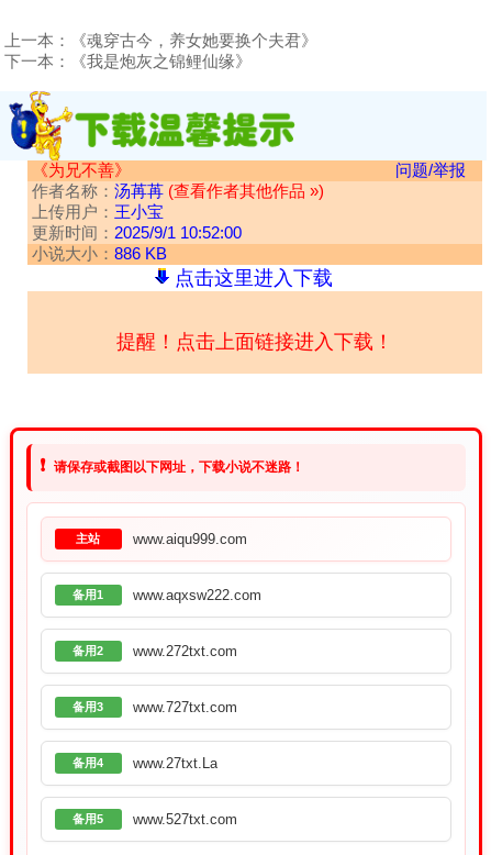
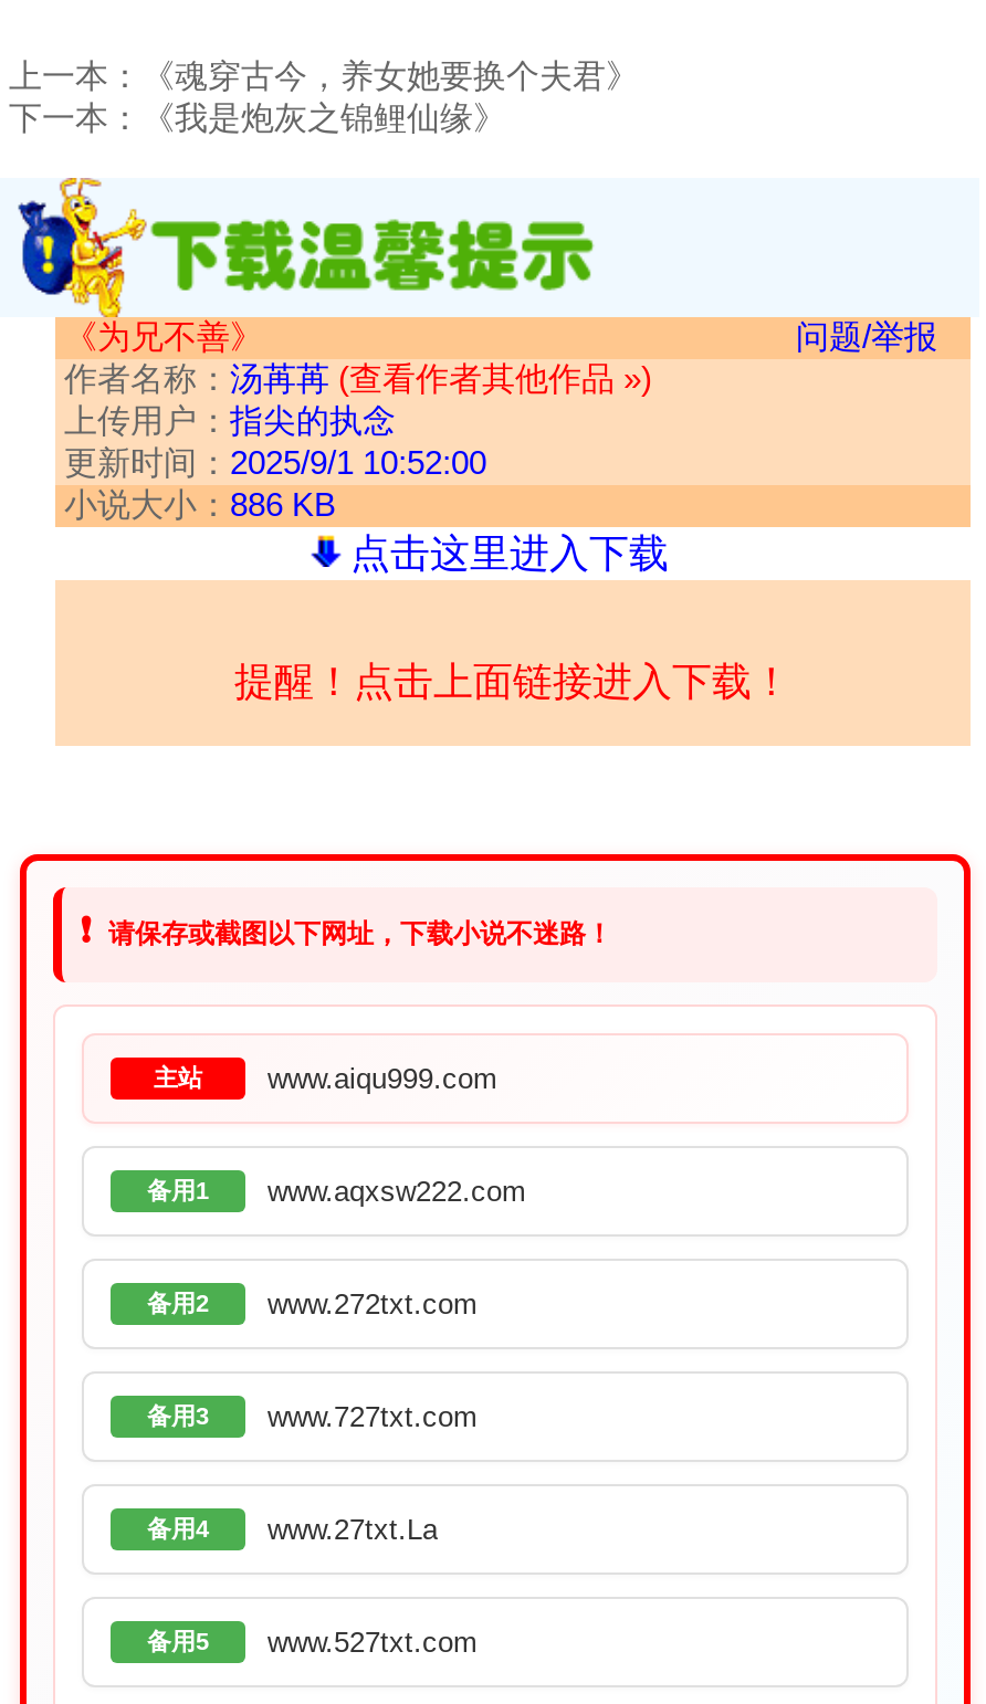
[27,203,164,221] 上传用户：王小宝 -> [55,402,396,439] 上传用户：指尖的执念

